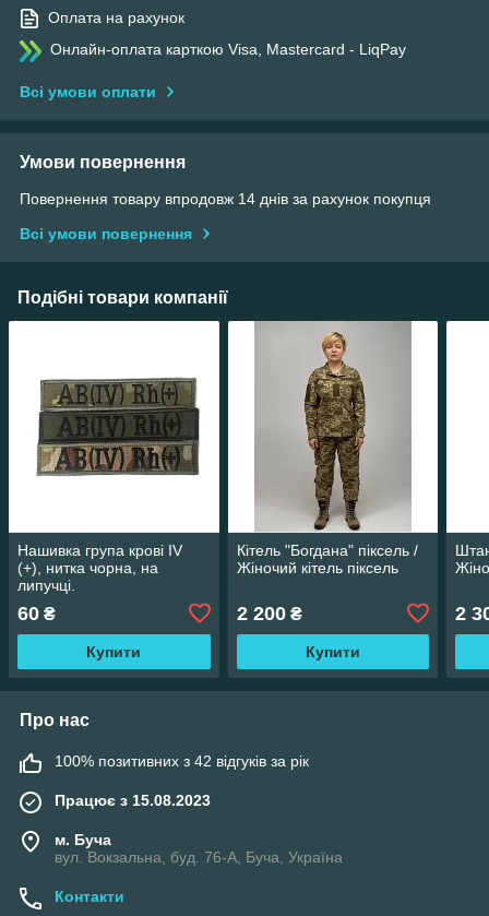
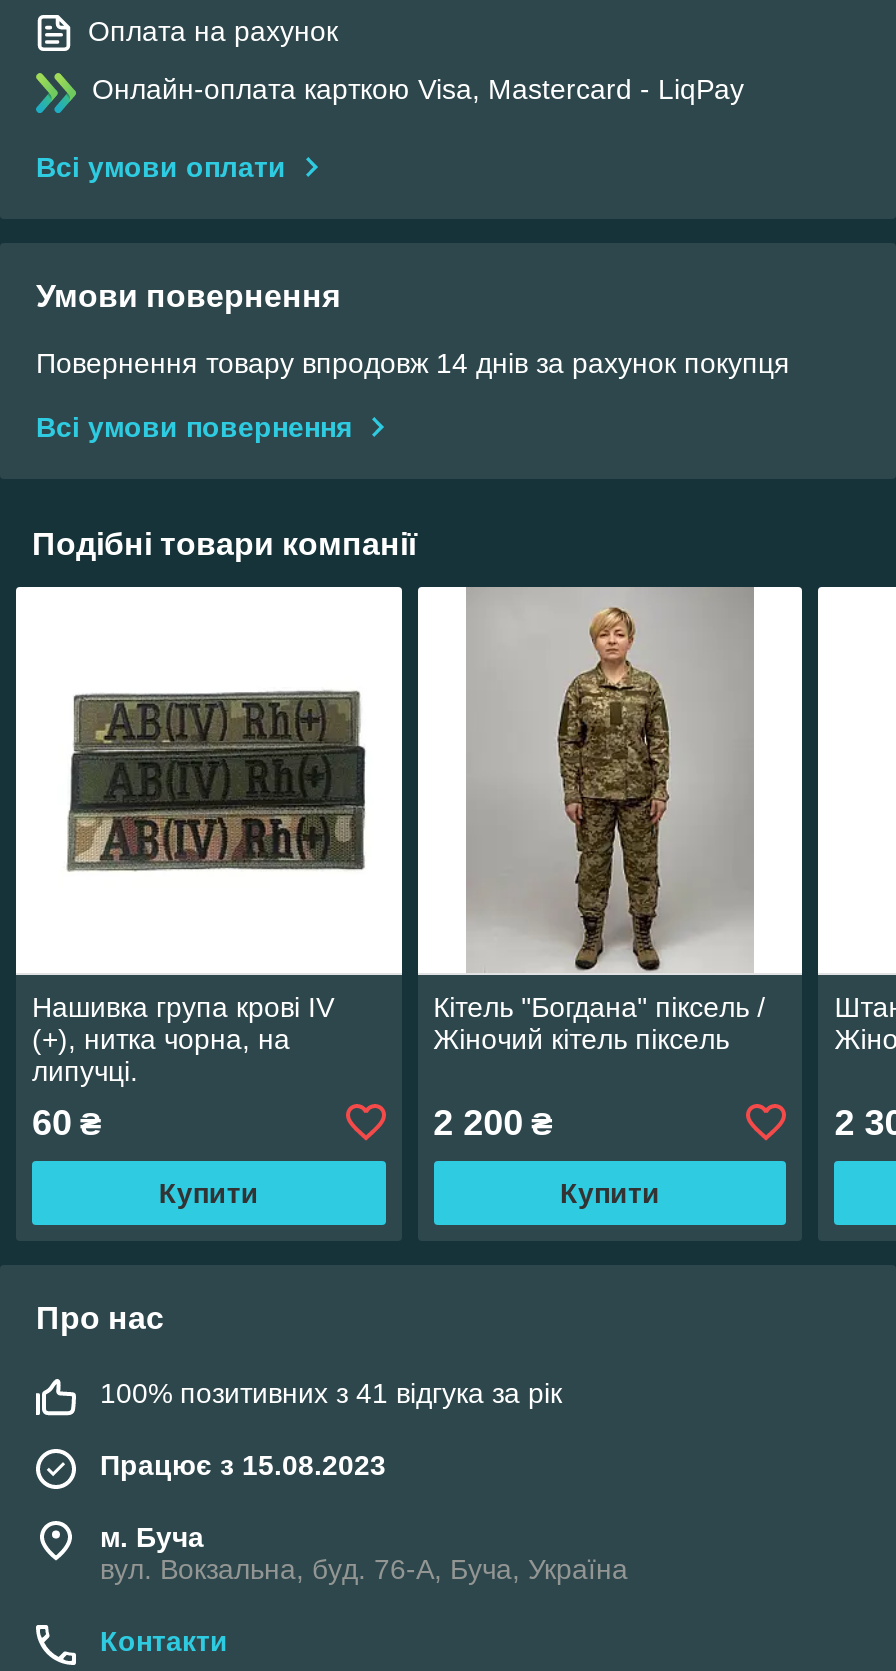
[55,752,309,769] 100% позитивних з 42 відгуків за рік -> [100,1377,562,1409] 100% позитивних з 41 відгука за рік

